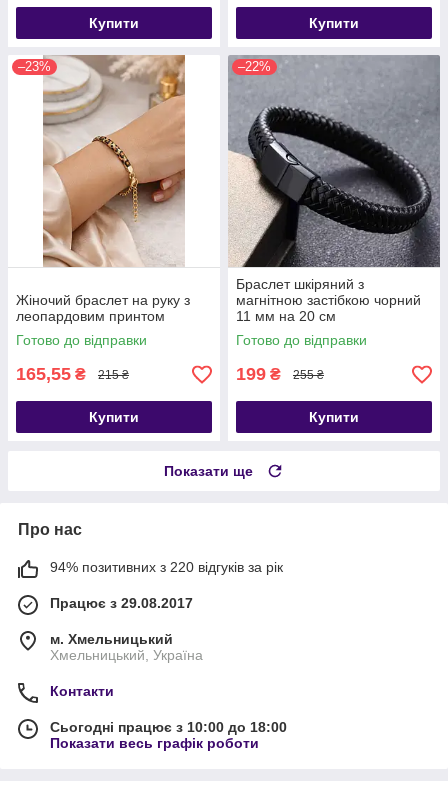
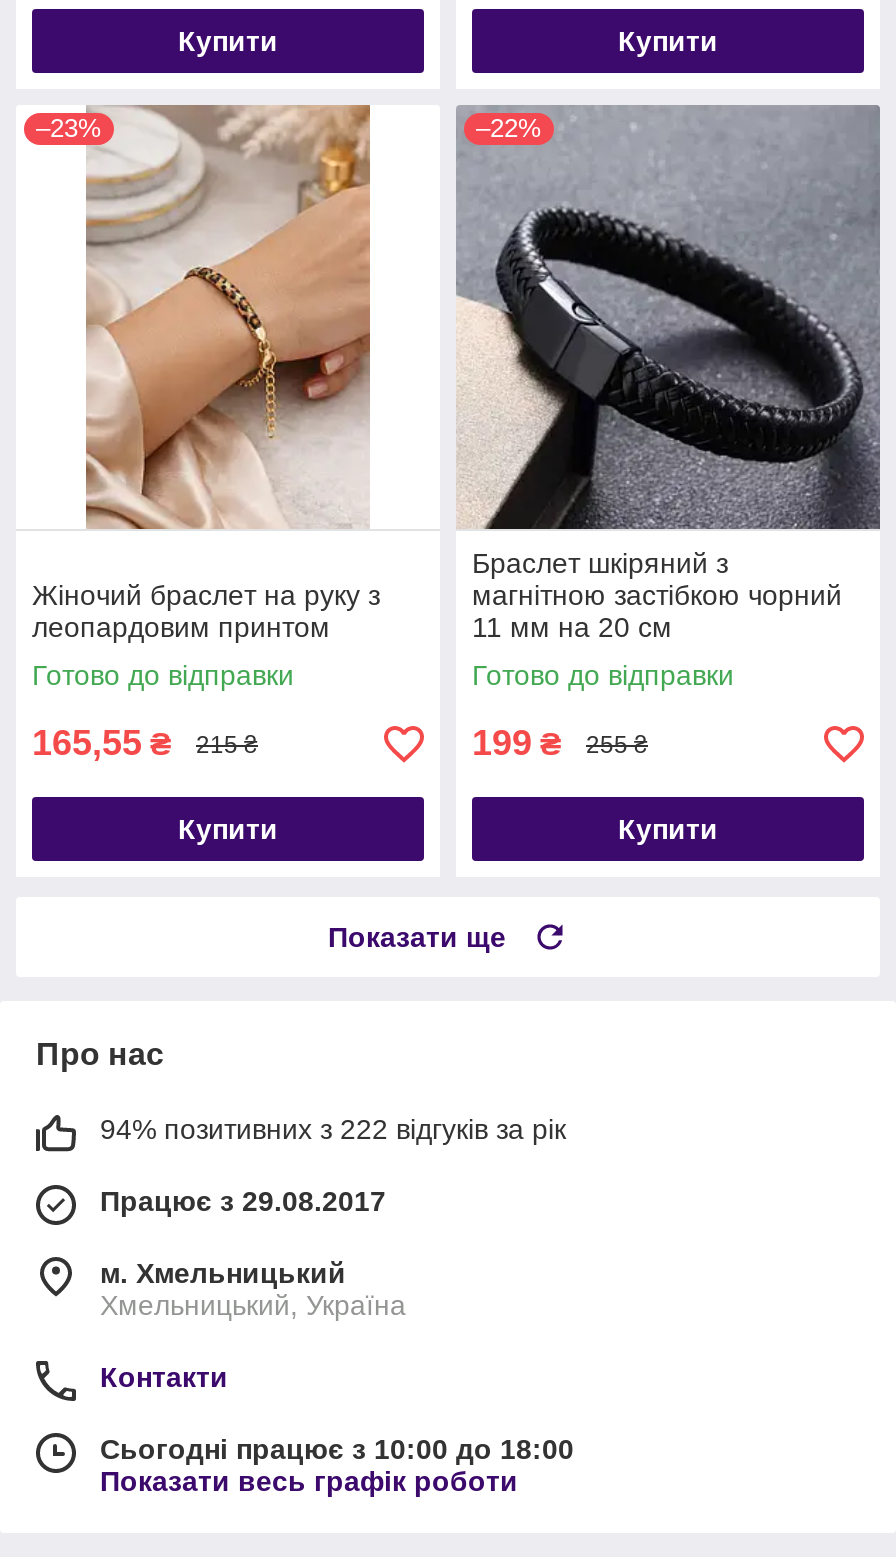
[50,559,283,575] 94% позитивних з 220 відгуків за рік -> [100,1114,566,1146] 94% позитивних з 222 відгуків за рік

